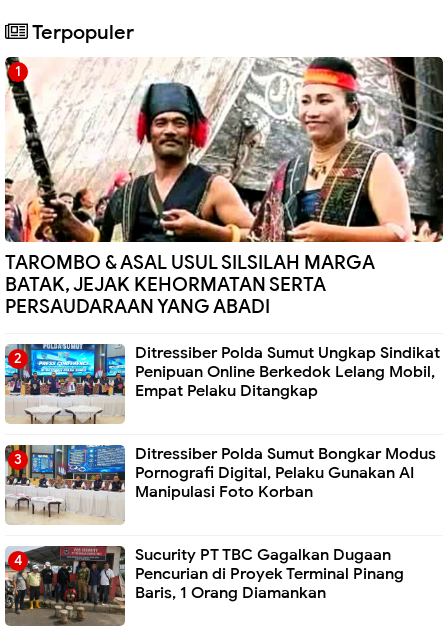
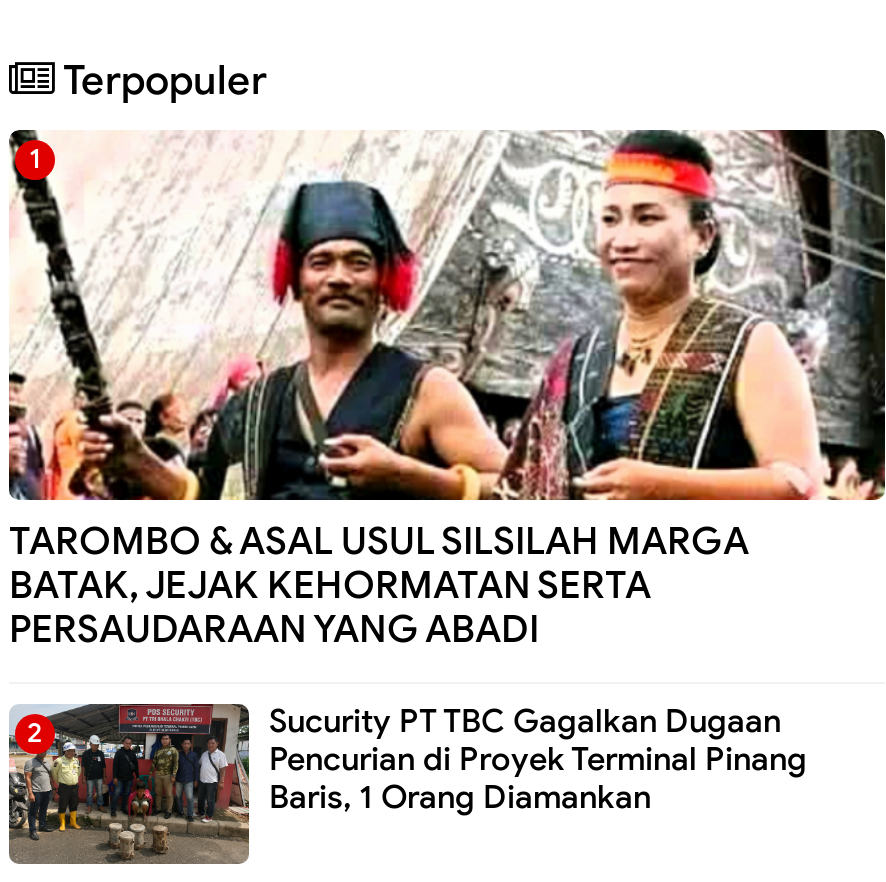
[4,343,440,502] [image] | Ditressiber Polda Sumut Ungkap Sindikat | Penipuan Online Berkedok Lelang Mobil, | Empat Pelaku Ditangkap | Ditressiber Polda Sumut Bongkar Modus | Pornografi Digital, Pelaku Gunakan AI | Manipulasi Foto Korban -> none
[4,444,125,525] [image] -> none

